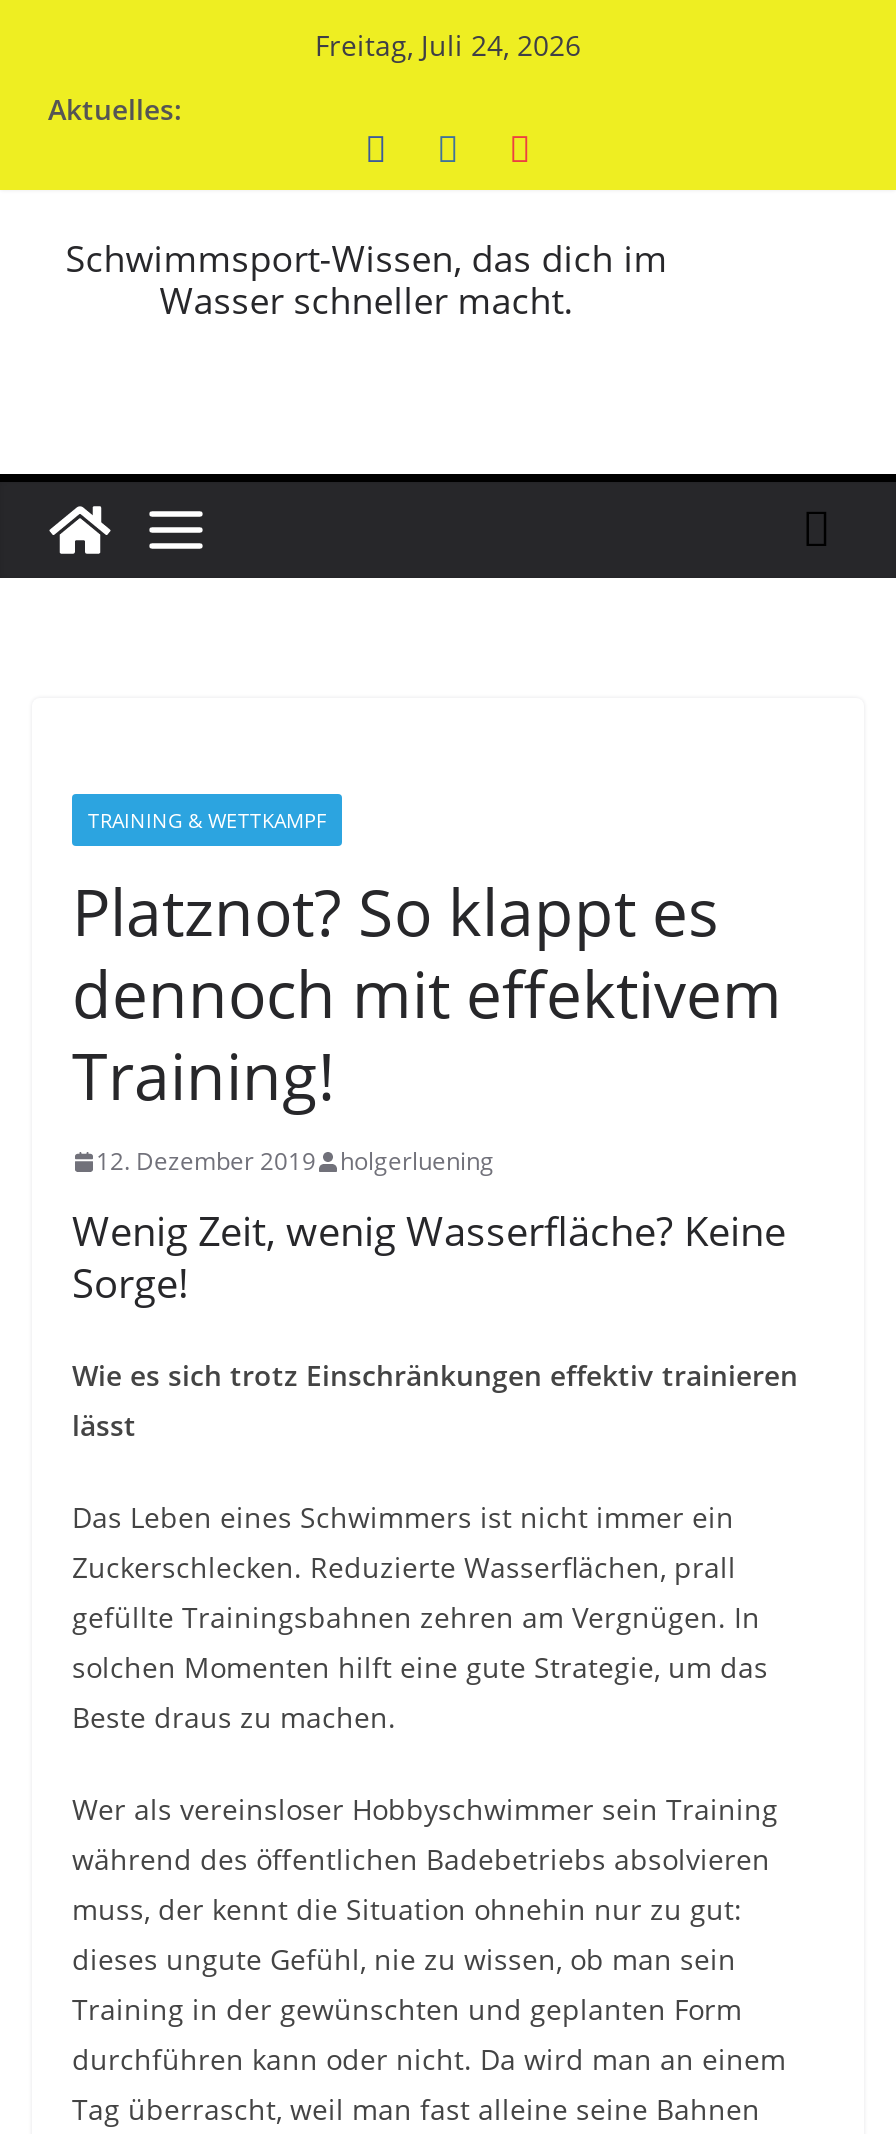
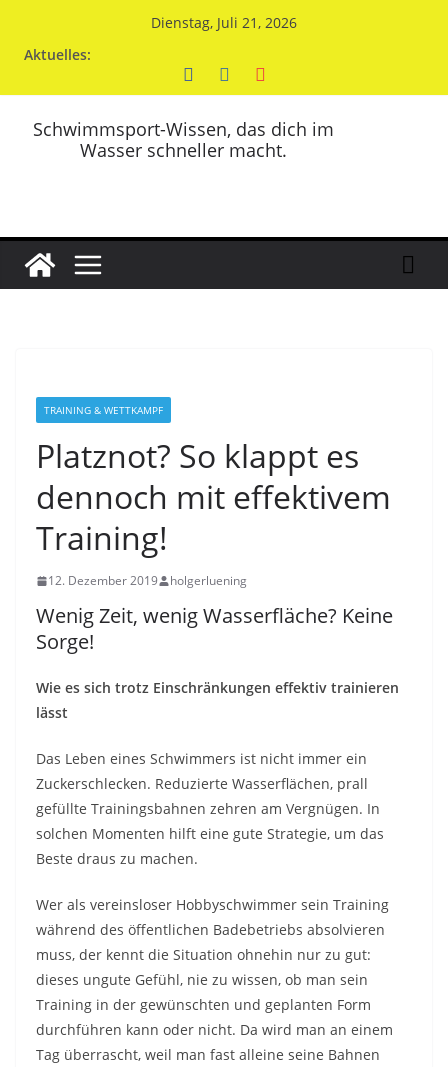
[315,26,581,64] Freitag, Juli 24, 2026 -> [151,13,297,32] Dienstag, Juli 21, 2026

